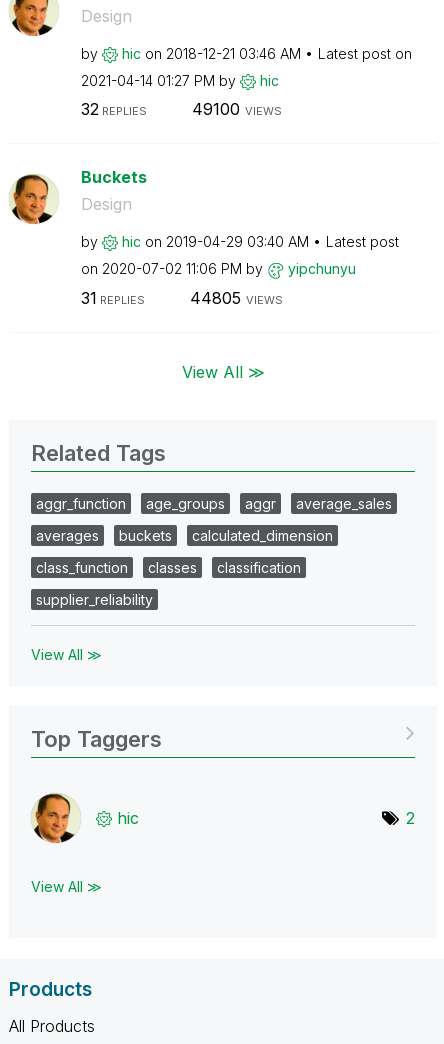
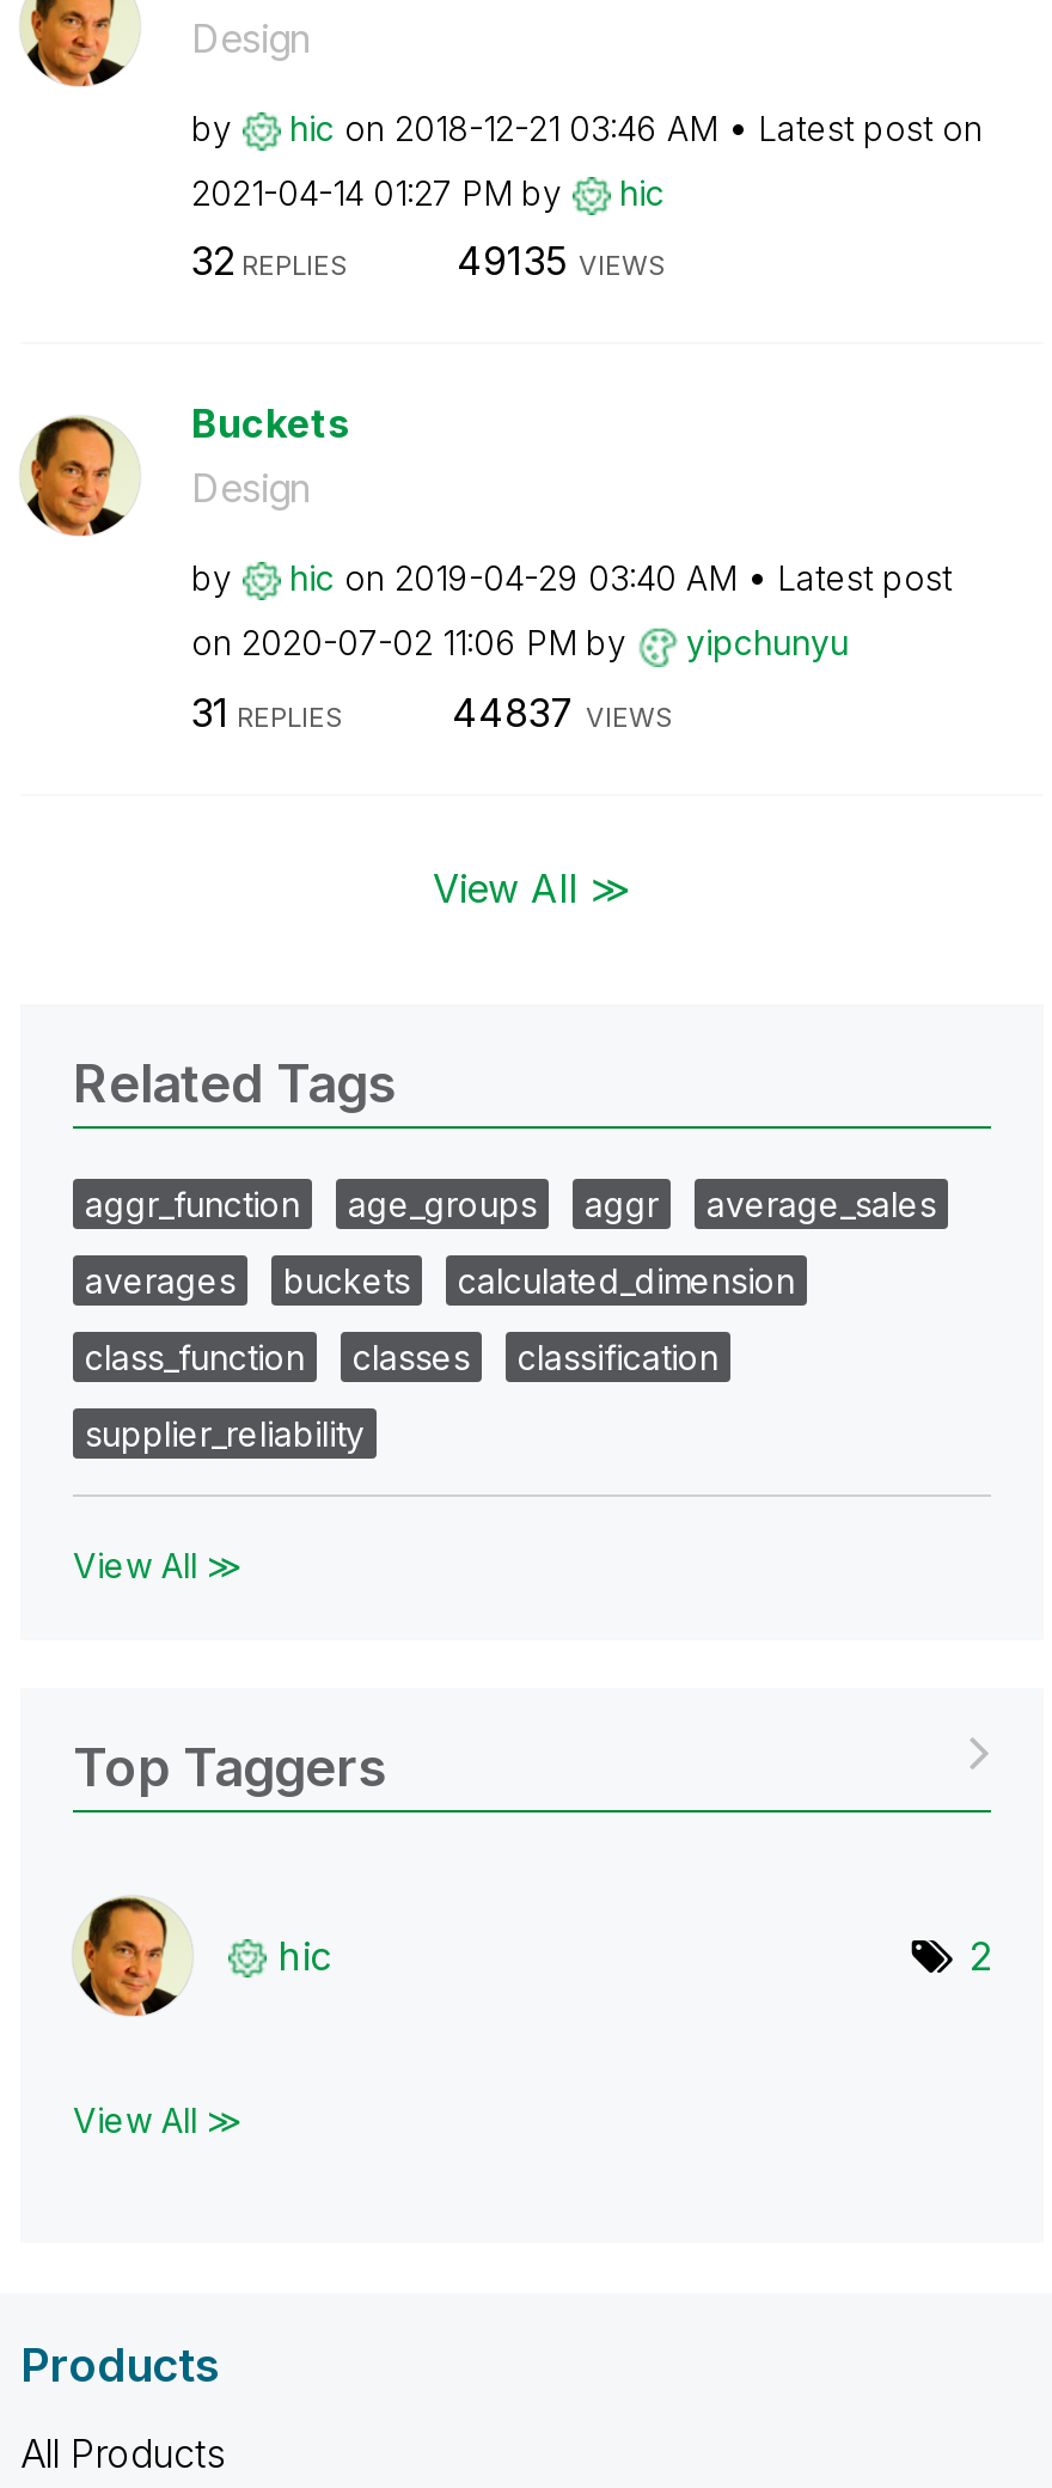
[191,99,281,119] 49100 VIEWS -> [457,237,667,285] 49135 VIEWS
[189,287,282,307] 44805 VIEWS -> [452,687,674,735] 44837 VIEWS

